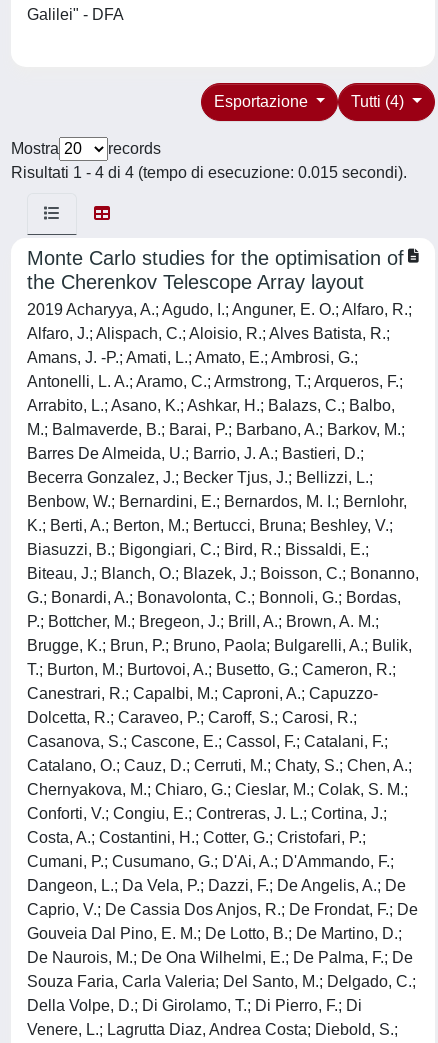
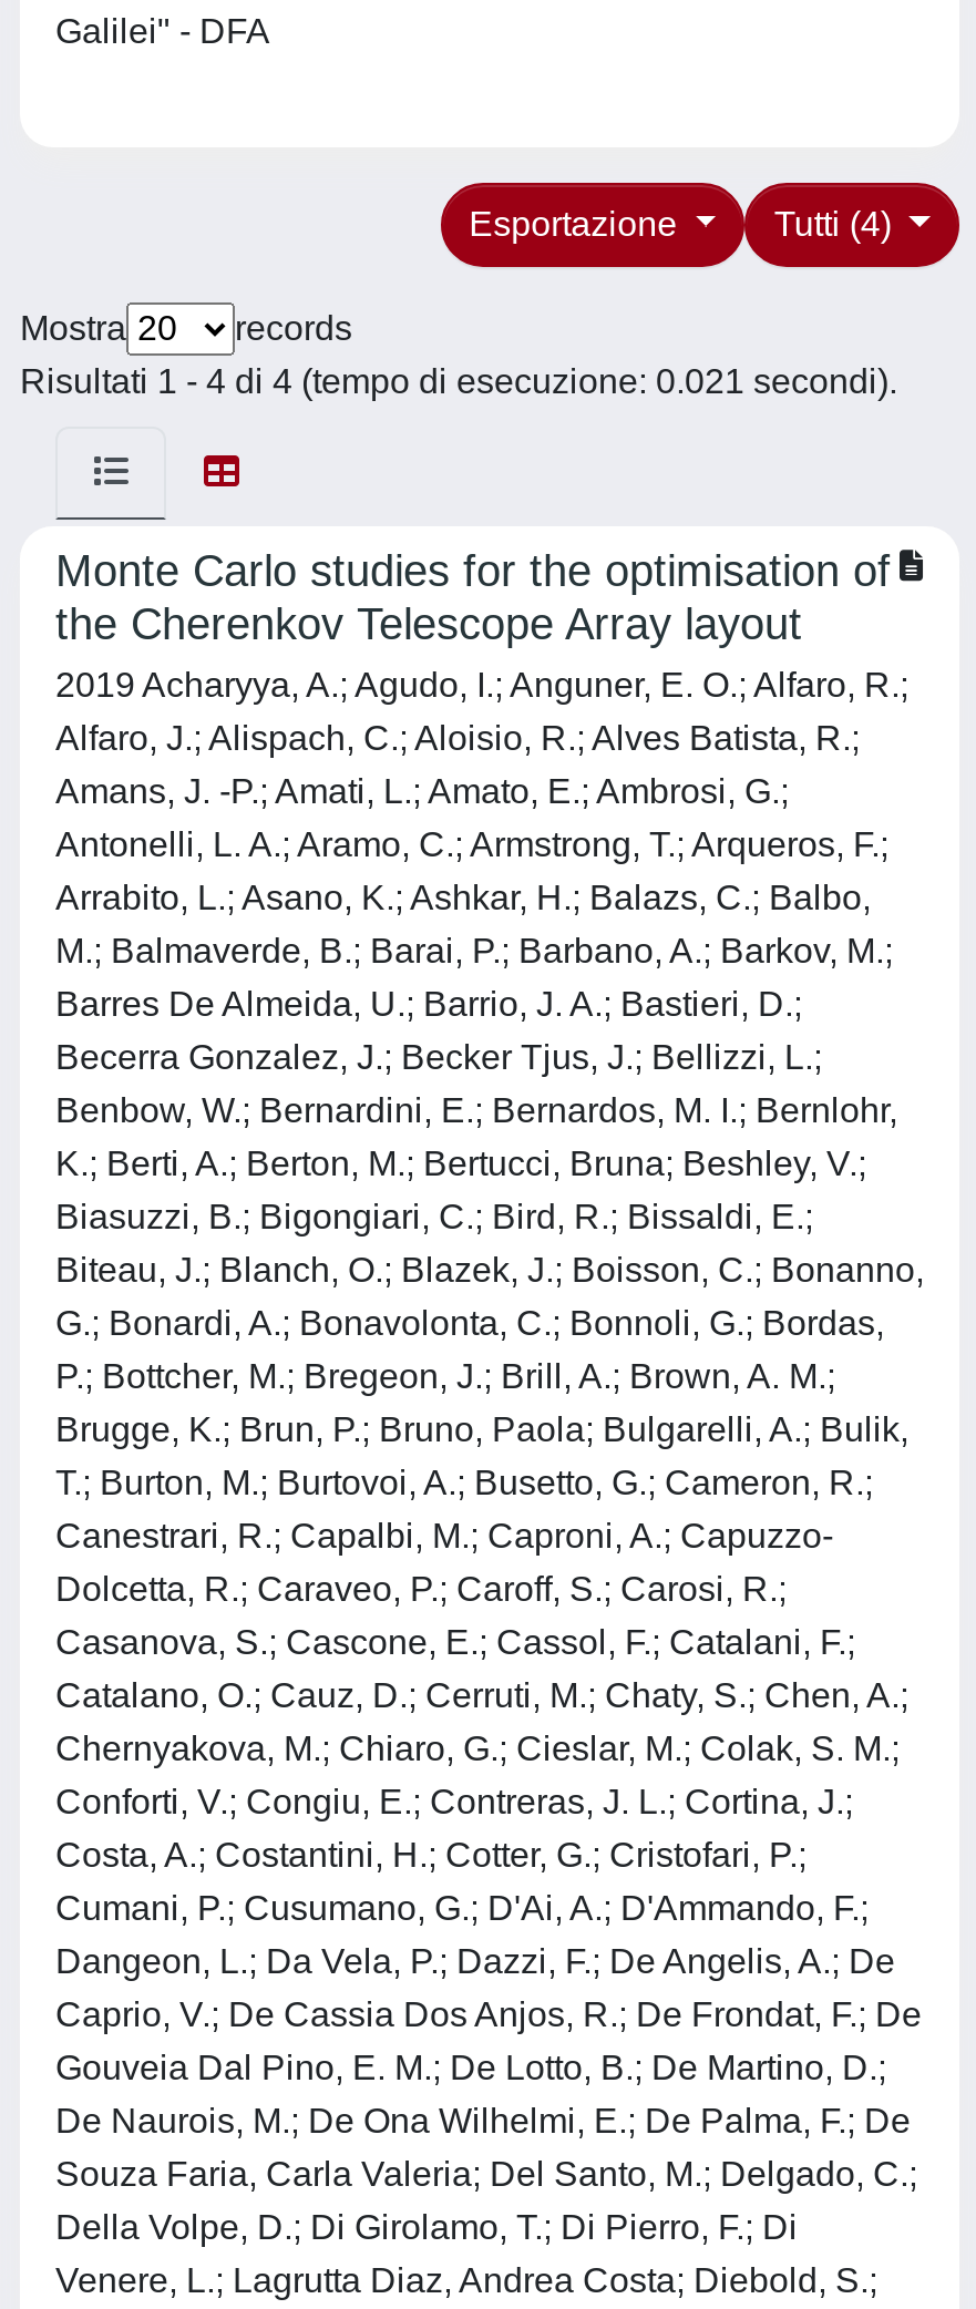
[11,164,407,181] Risultati 1 - 4 di 4 (tempo di esecuzione: 0.015 secondi). -> [20,362,897,400] Risultati 1 - 4 di 4 (tempo di esecuzione: 0.021 secondi).

